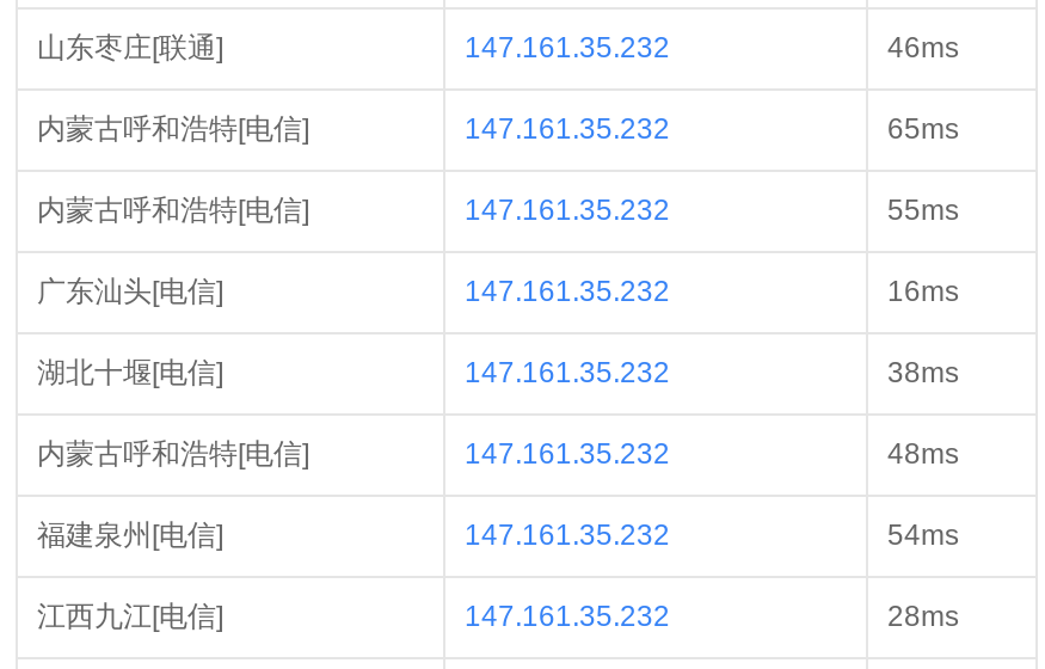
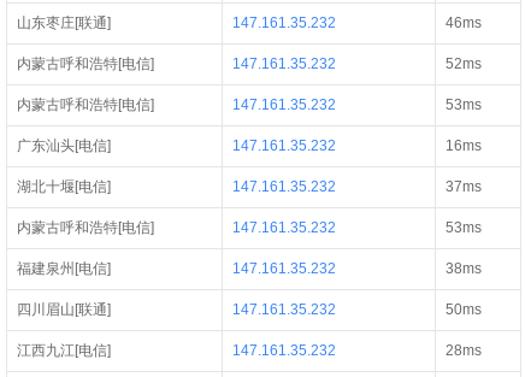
[887,113,959,146] 65ms -> [446,56,482,73] 52ms
[887,194,959,227] 55ms -> [446,97,482,113] 53ms
[887,356,959,390] 38ms -> [446,179,482,195] 37ms
[887,438,959,471] 48ms -> [446,219,482,236] 53ms
[887,519,959,552] 54ms -> [17,260,482,318] 38ms | 四川眉山[联通] | 147.161.35.232 | 50ms

